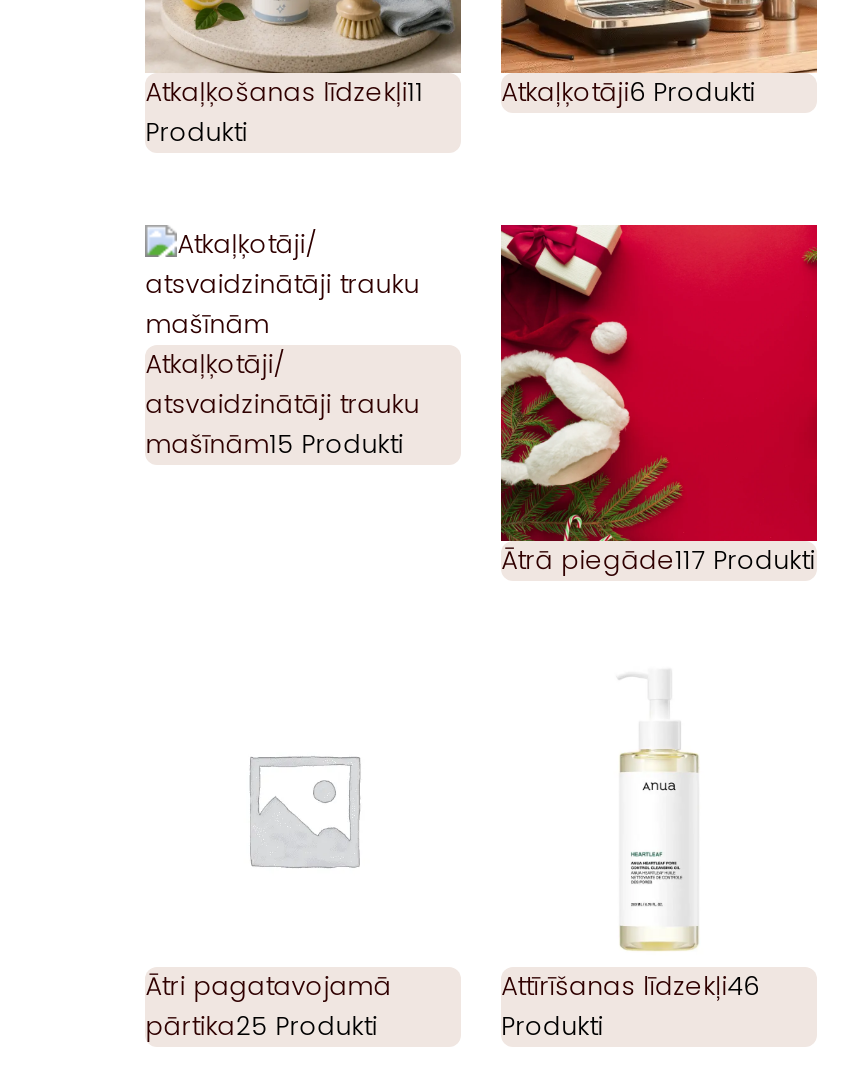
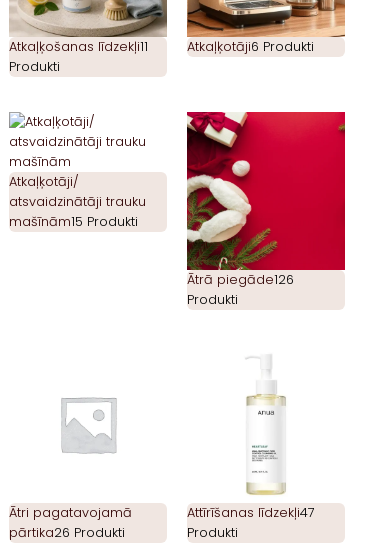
[501,542,815,576] Ātrā piegāde117 Produkti -> [187,271,294,308] Ātrā piegāde126 | Produkti
[501,968,759,1002] Attīrīšanas līdzekļi46 -> [187,504,315,521] Attīrīšanas līdzekļi47
[145,1008,377,1042] pārtika25 Produkti -> [9,524,125,541] pārtika26 Produkti

